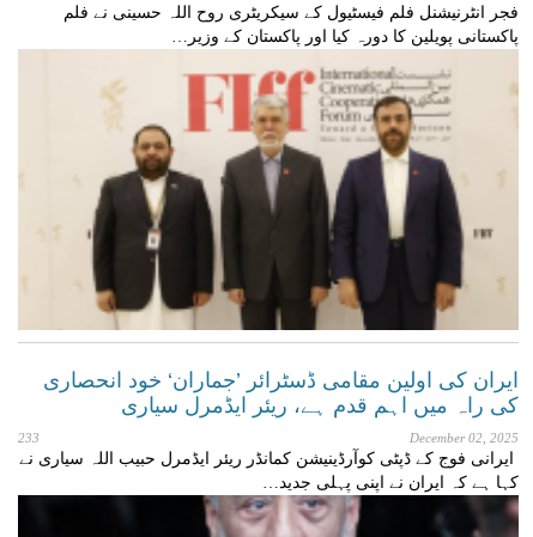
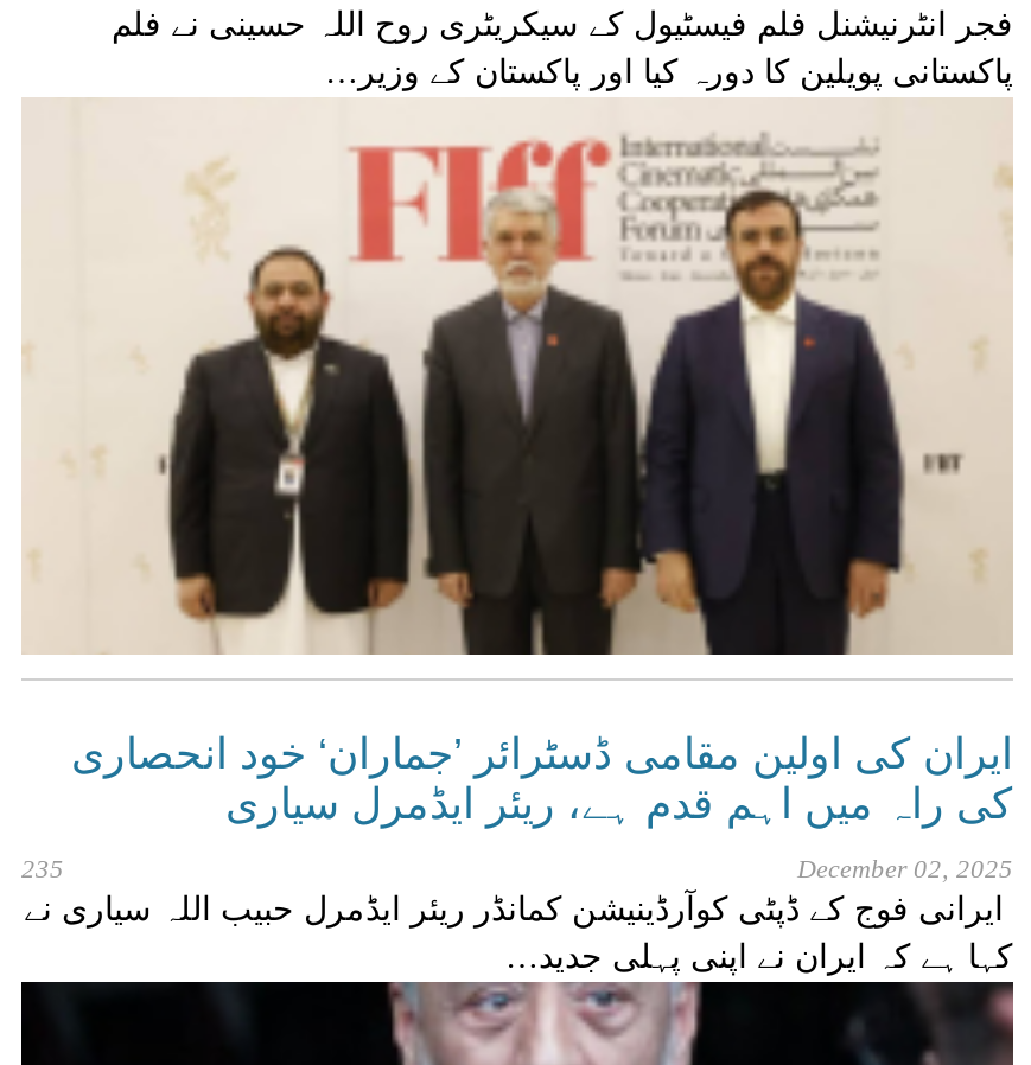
[18,431,40,445] 233 -> [21,854,64,883] 235

